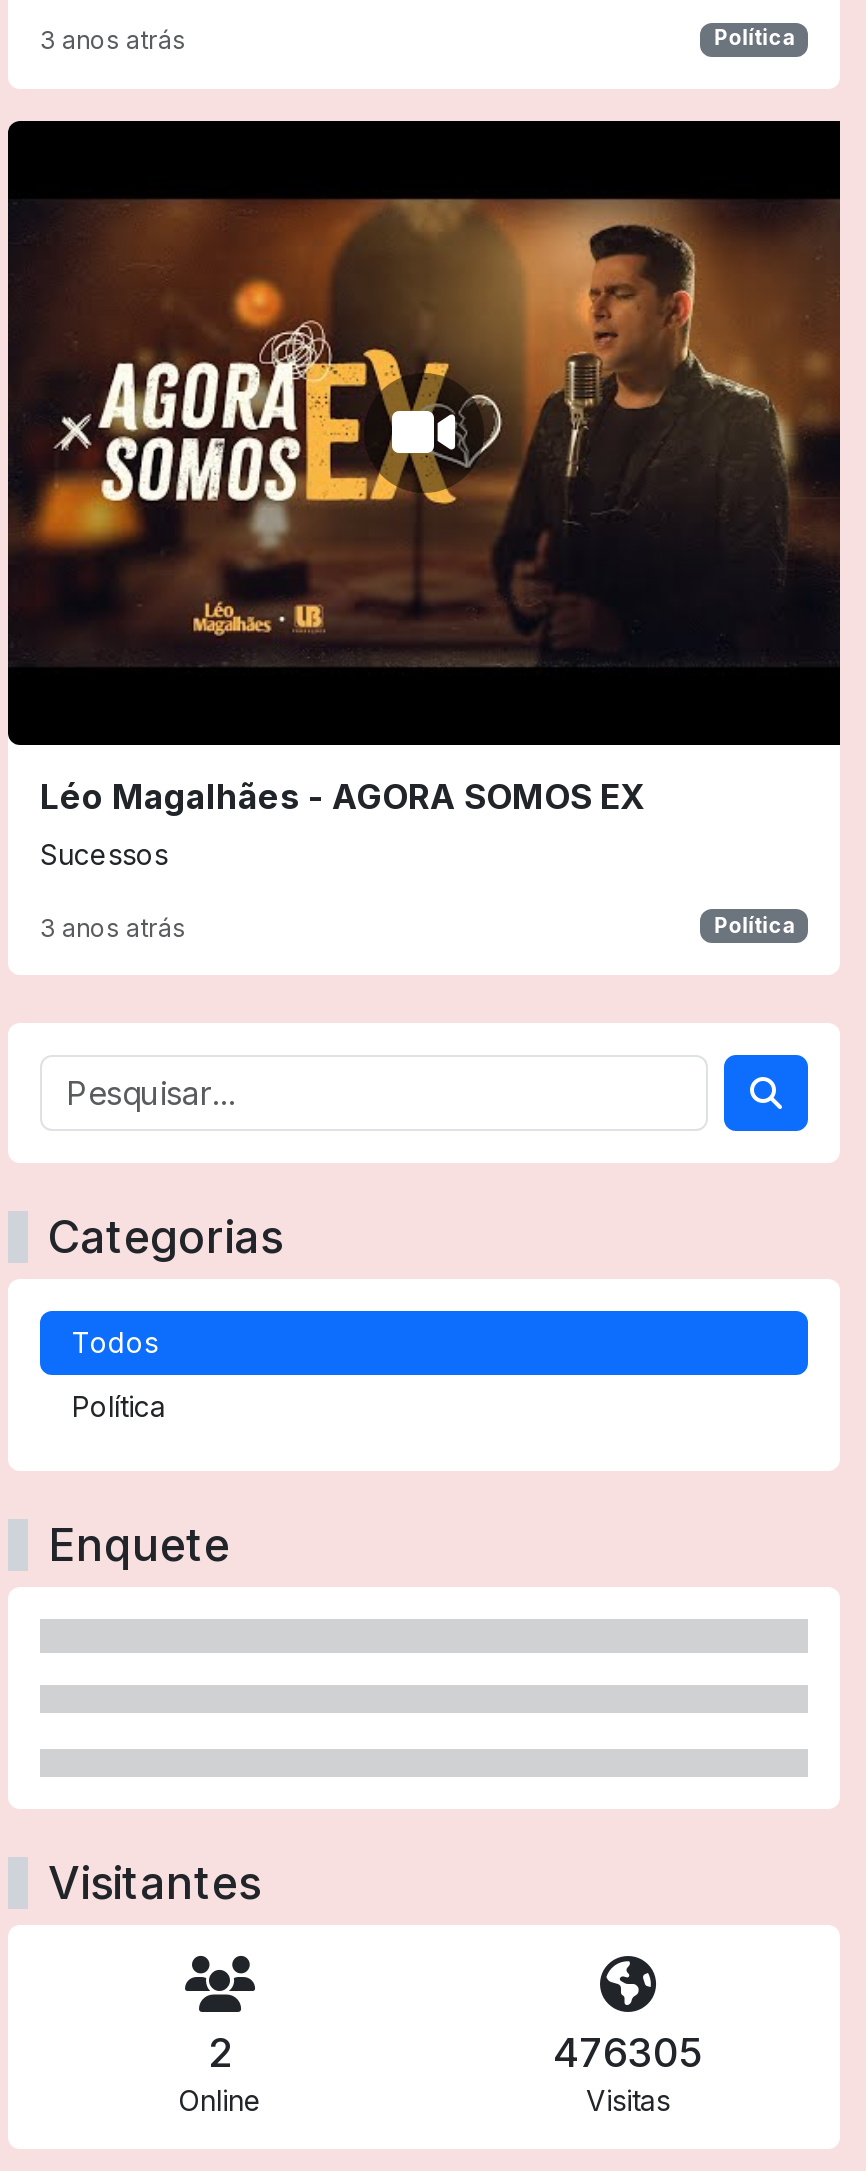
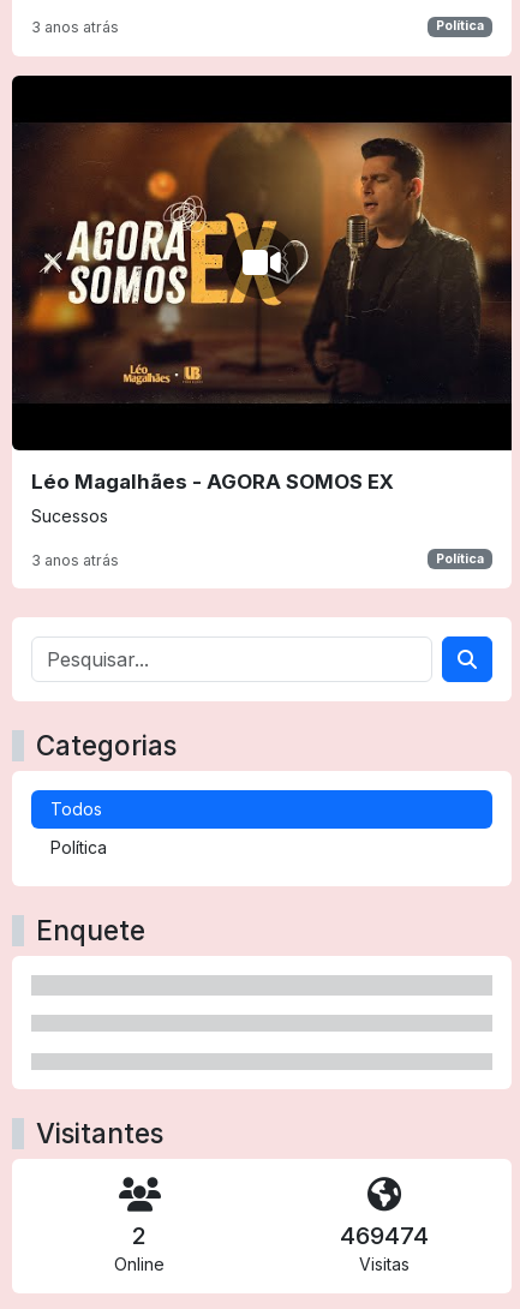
[553,2030,703,2078] 476305 -> [340,1222,429,1251] 469474

